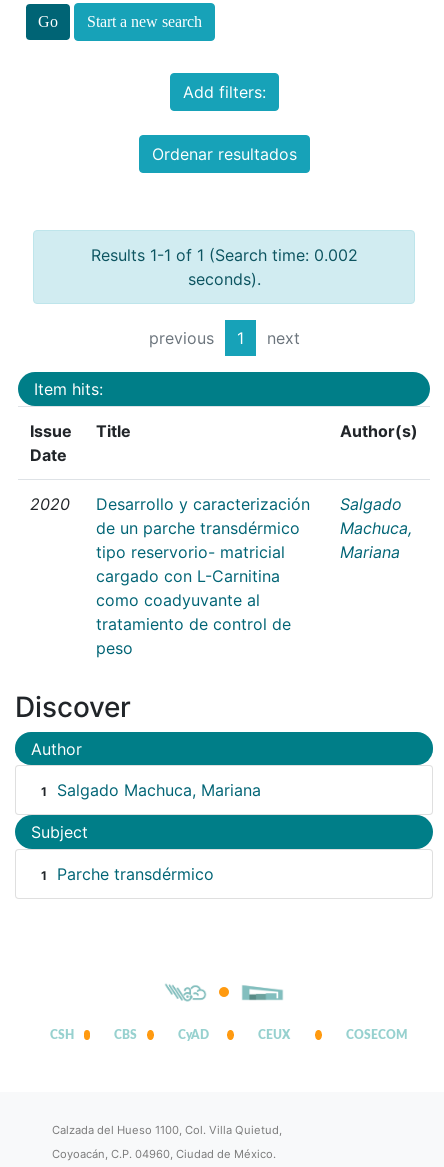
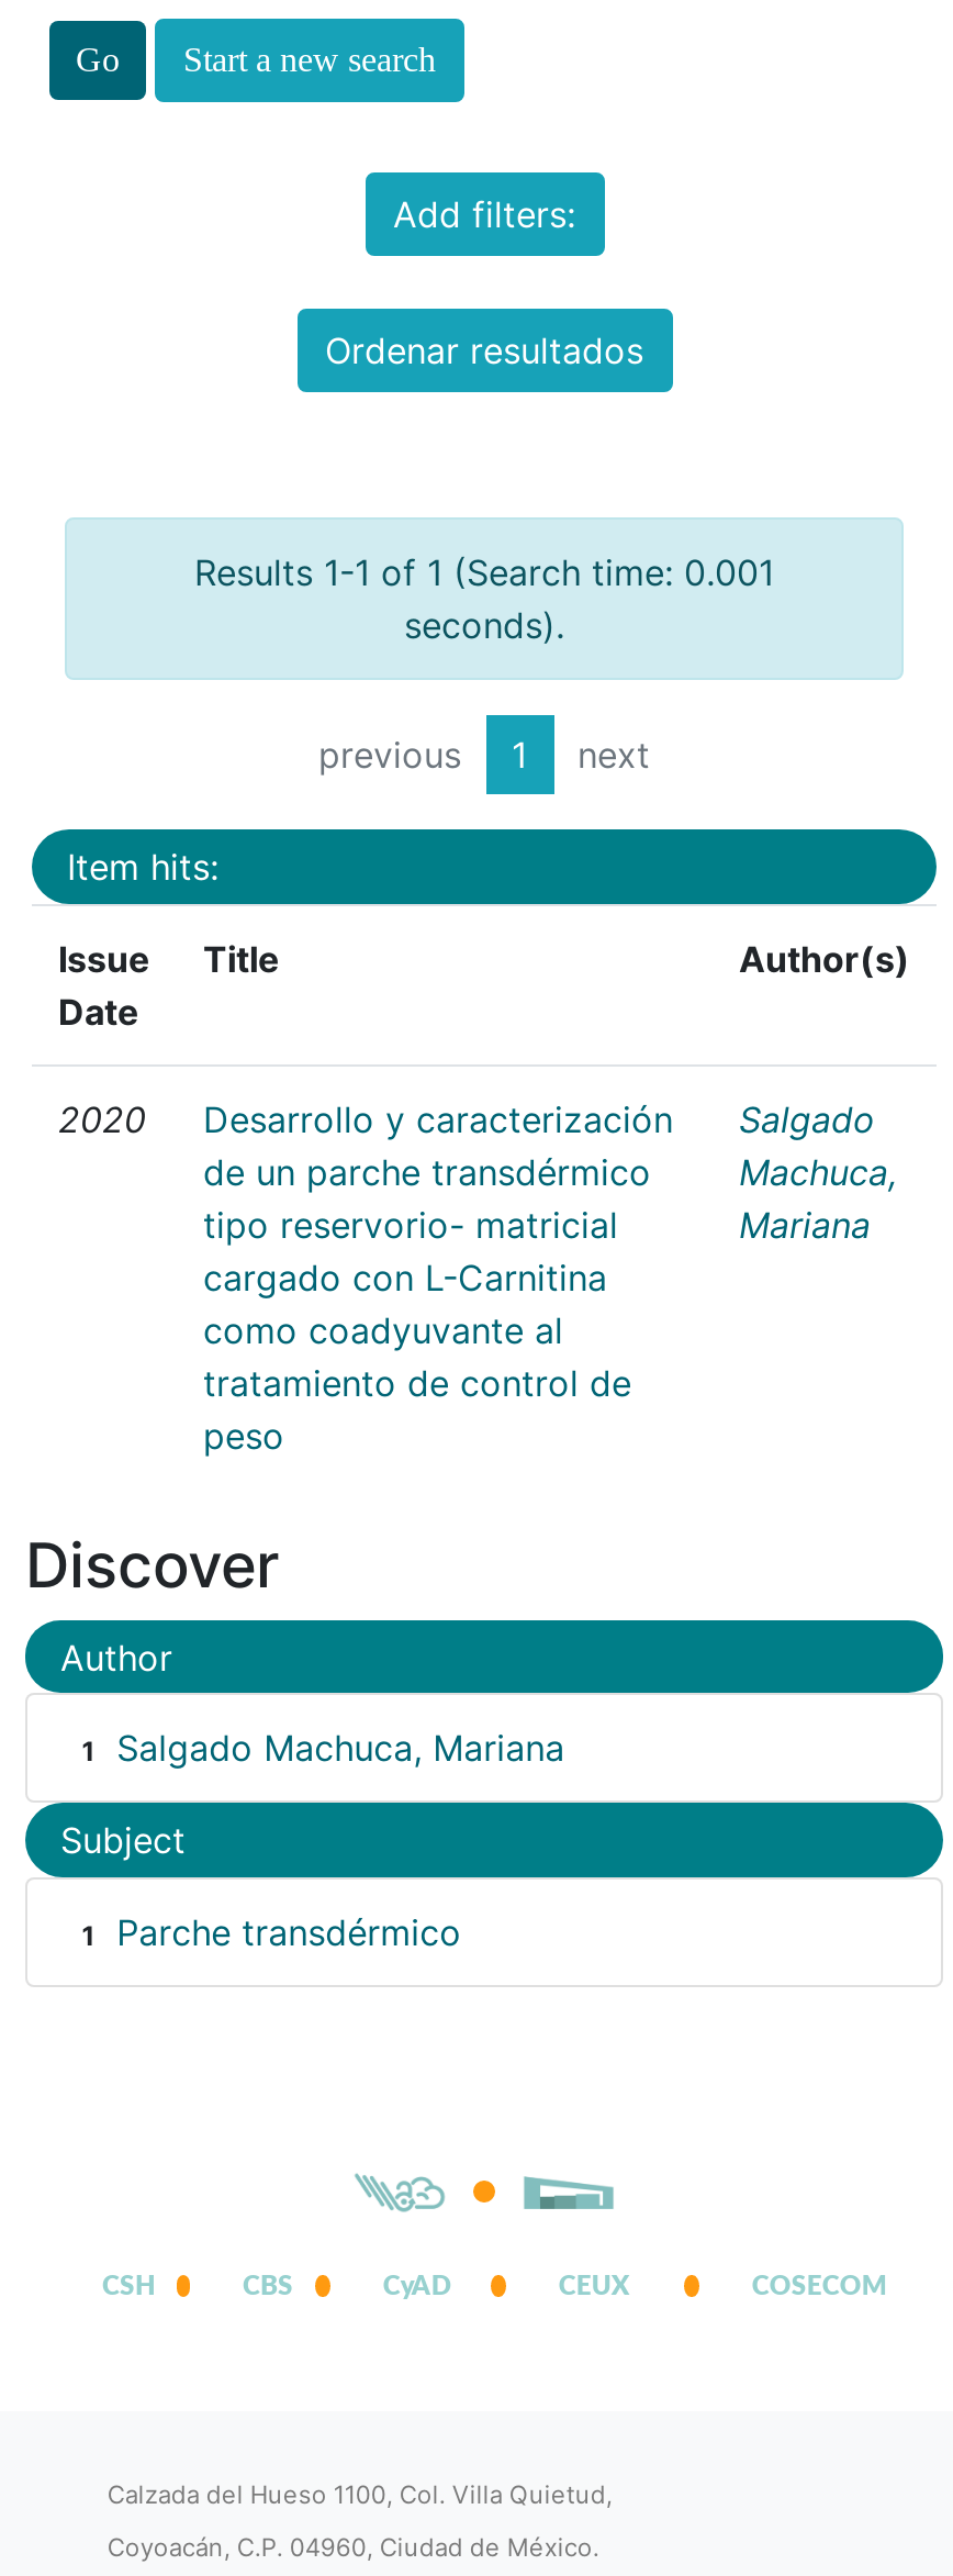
[90,245,357,265] Results 1-1 of 1 (Search time: 0.002 -> [194,551,774,595] Results 1-1 of 1 (Search time: 0.001

